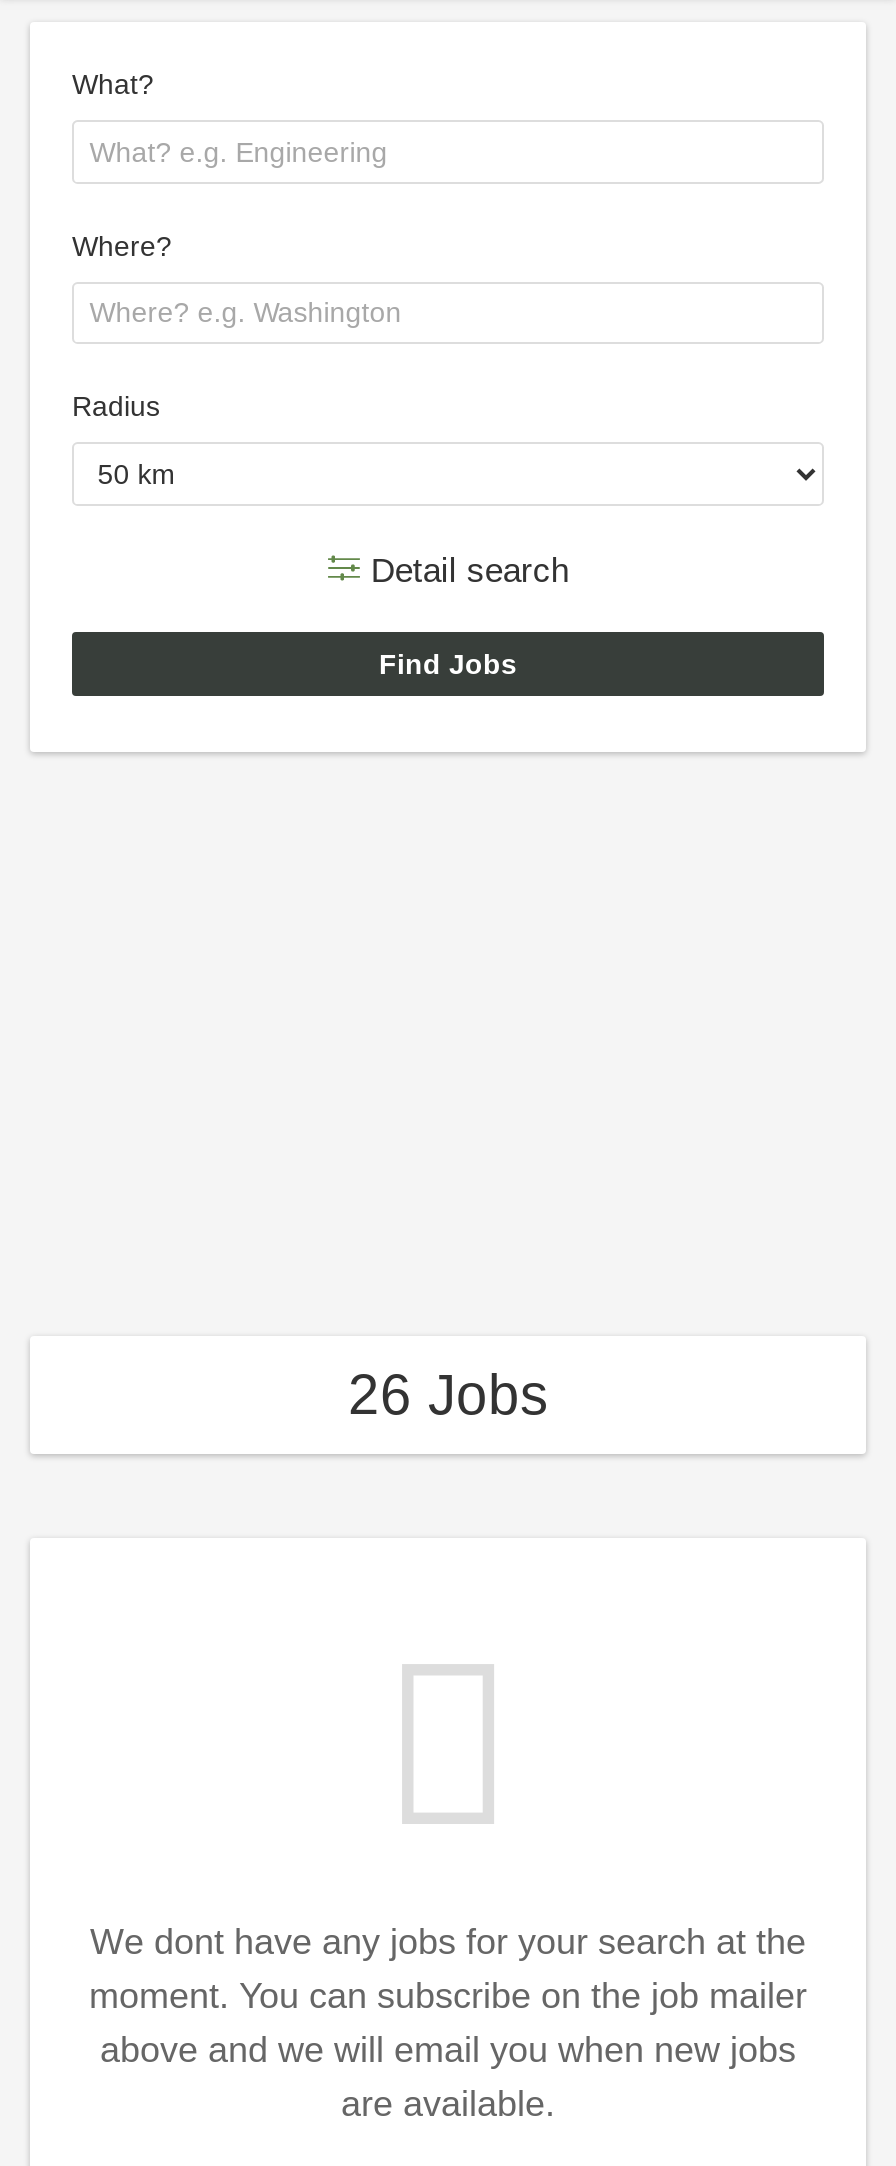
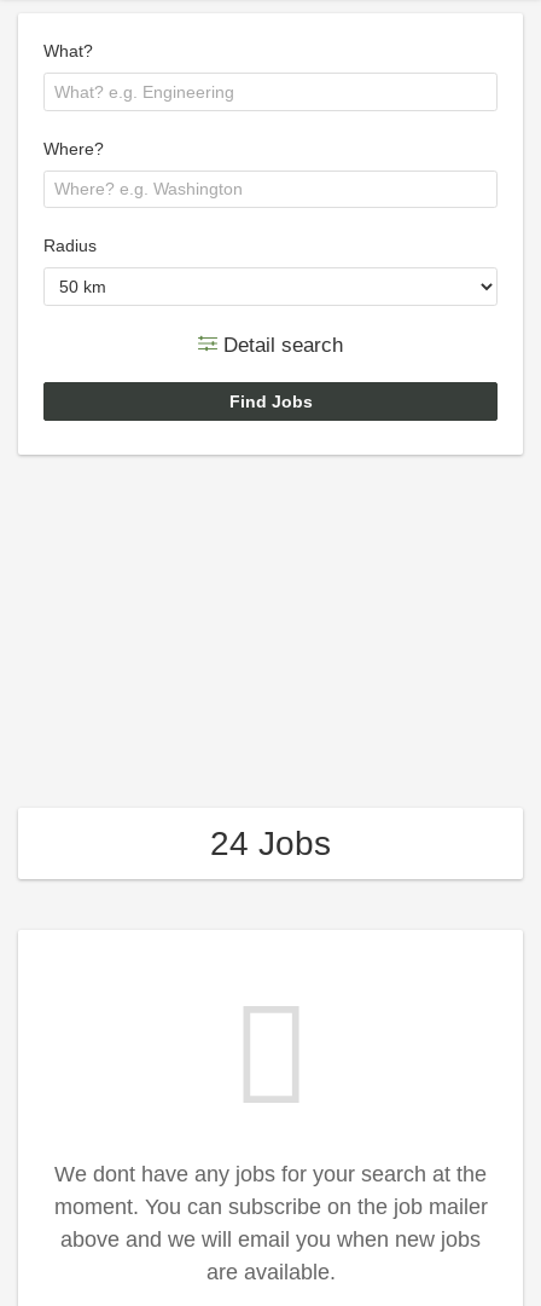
[348,1364,548,1426] 26 Jobs -> [210,824,331,862] 24 Jobs

